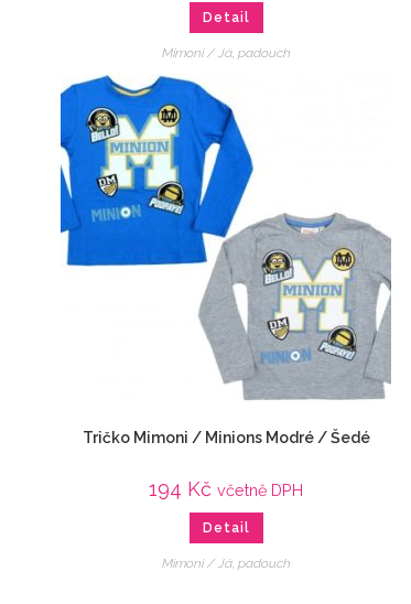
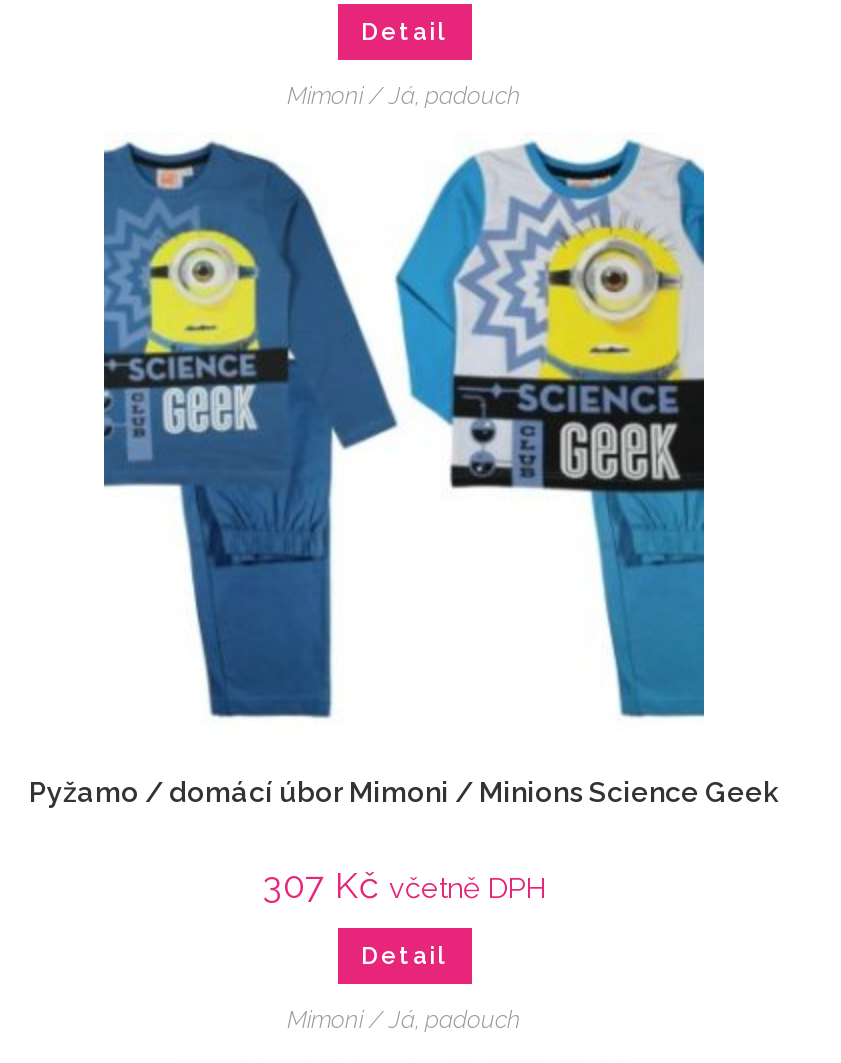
[60,74,391,446] [image] | Tričko Mimoni / Minions Modré / Šedé -> [29,137,779,809] [image] | Pyžamo / domácí úbor Mimoni / Minions Science Geek
[149,477,303,500] 194 Kč včetně DPH -> [263,865,545,907] 307 Kč včetně DPH

